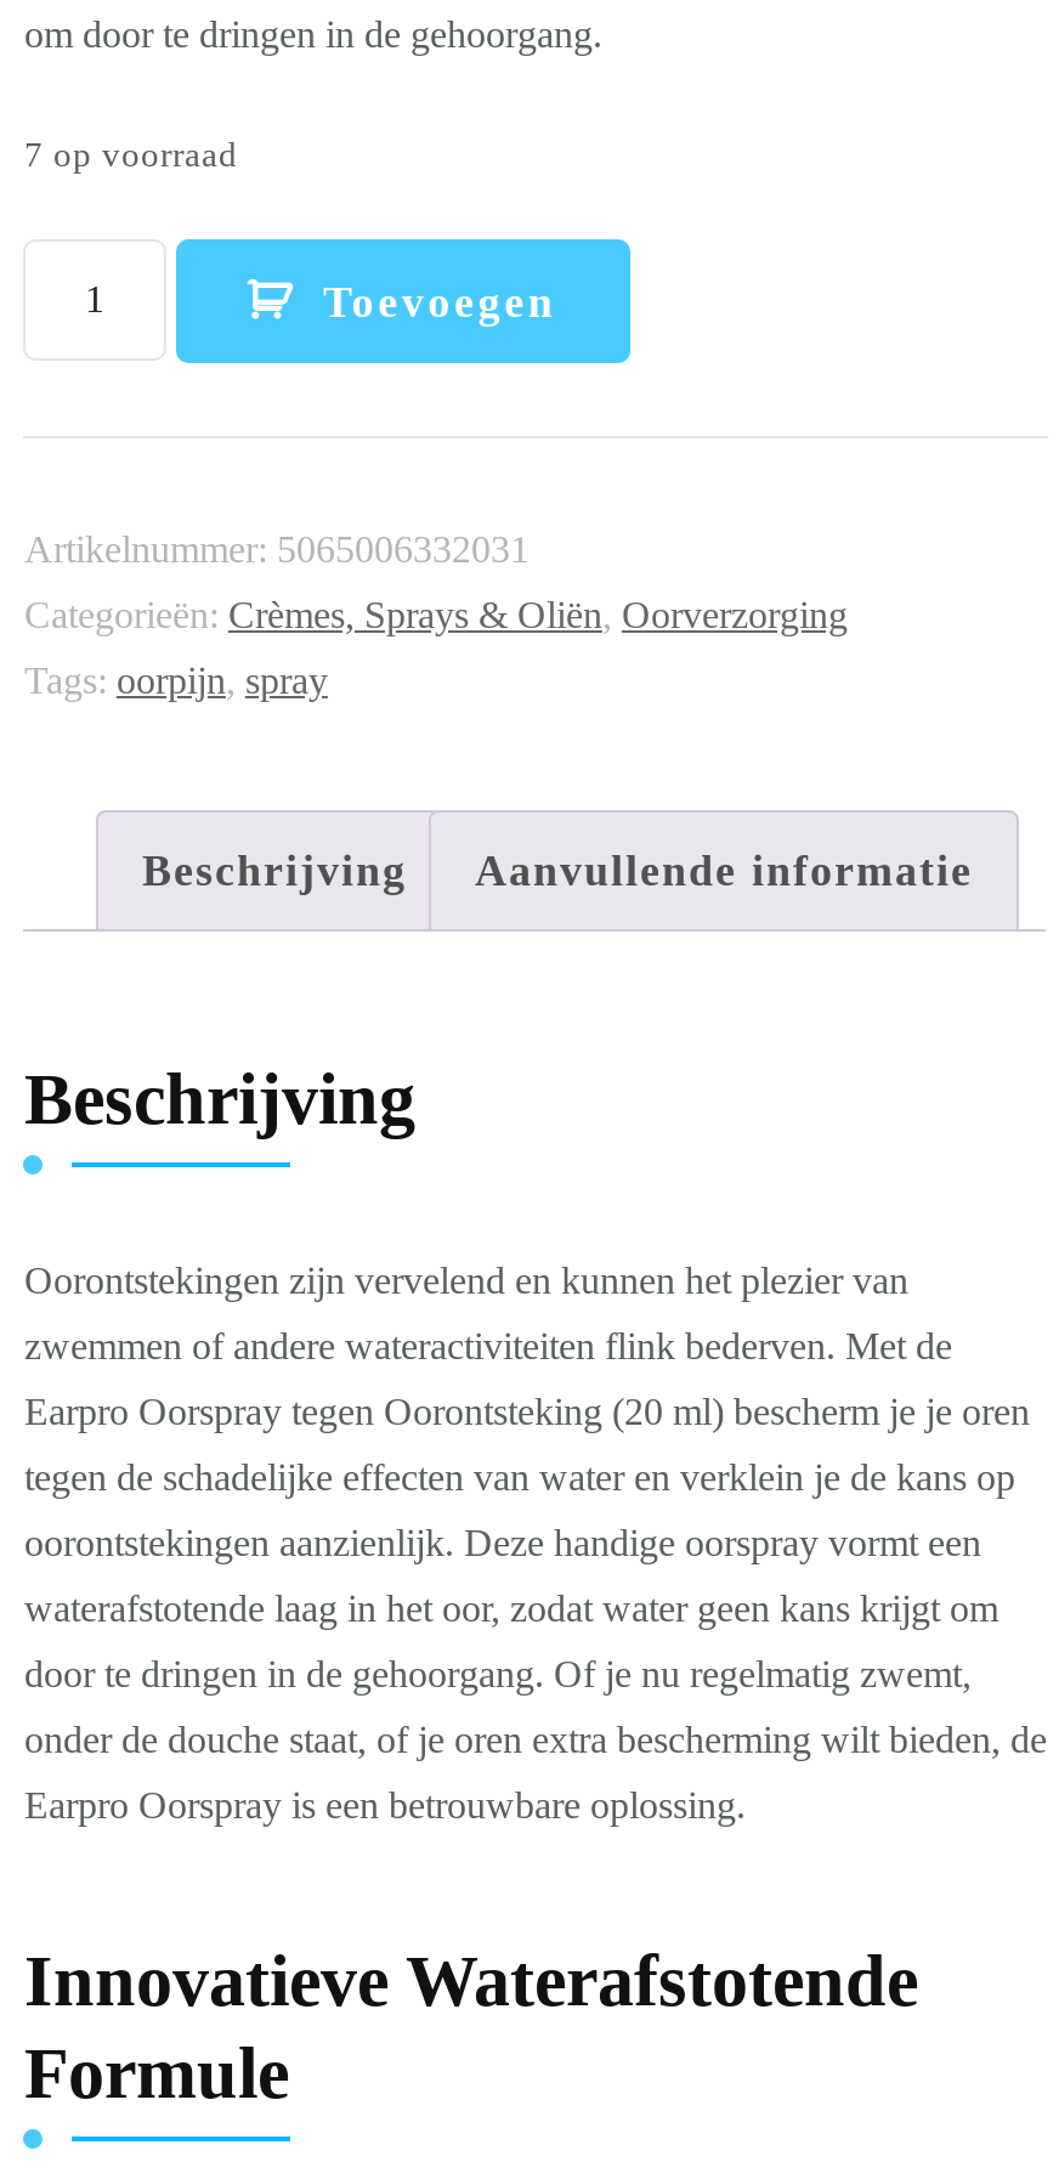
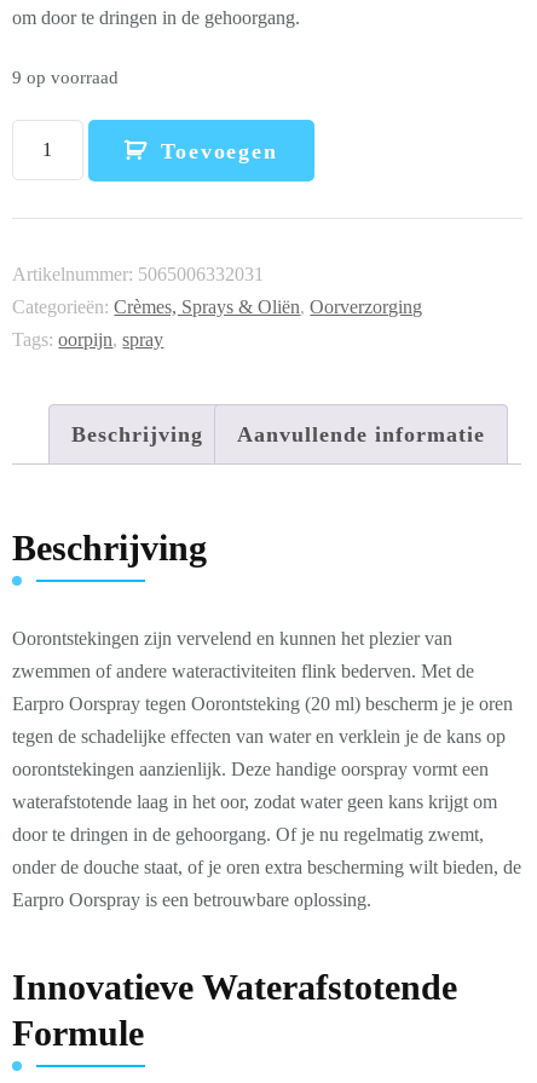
[24,136,238,175] 7 op voorraad -> [13,68,119,88] 9 op voorraad

